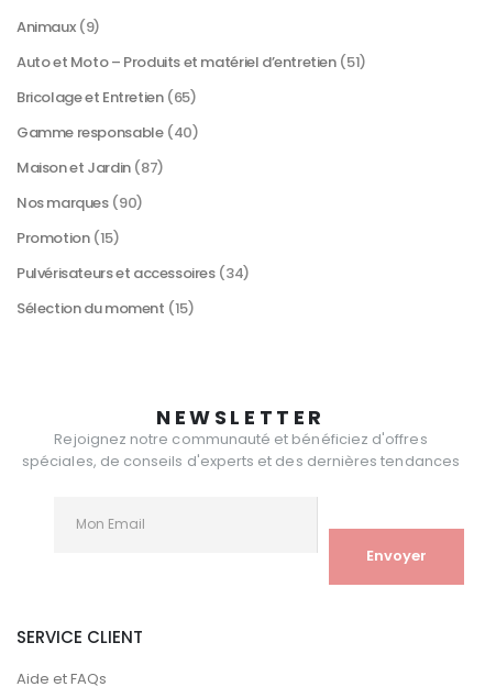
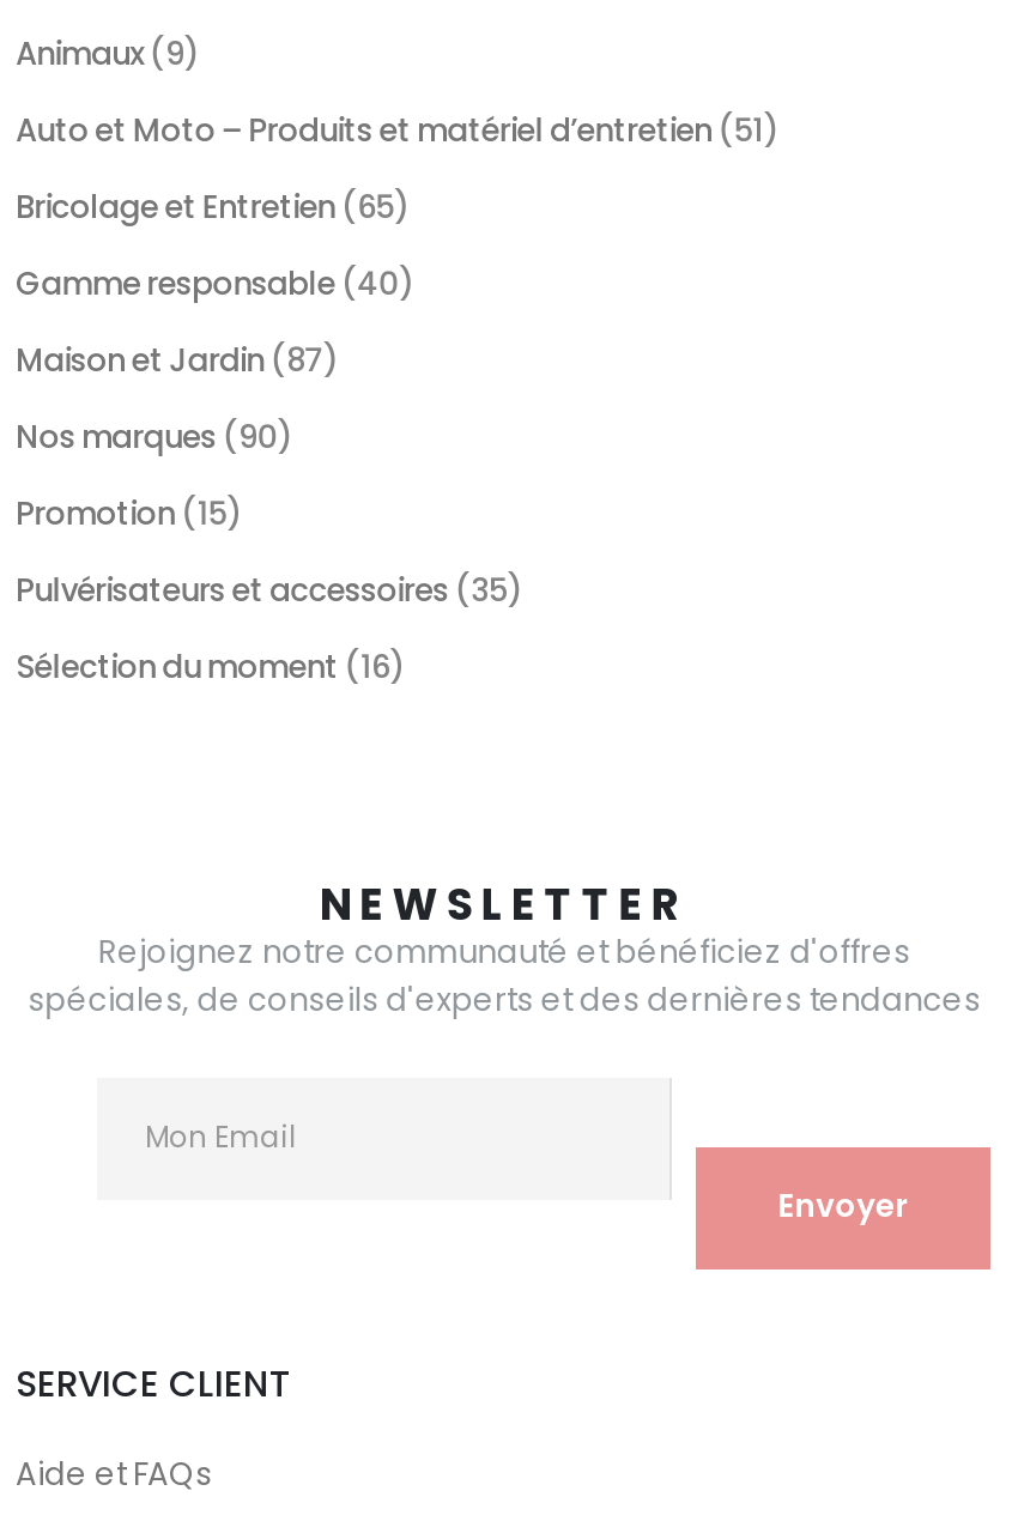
[16,262,249,283] Pulvérisateurs et accessoires (34) -> [16,567,520,612] Pulvérisateurs et accessoires (35)
[16,298,194,318] Sélection du moment (15) -> [16,644,403,689] Sélection du moment (16)

